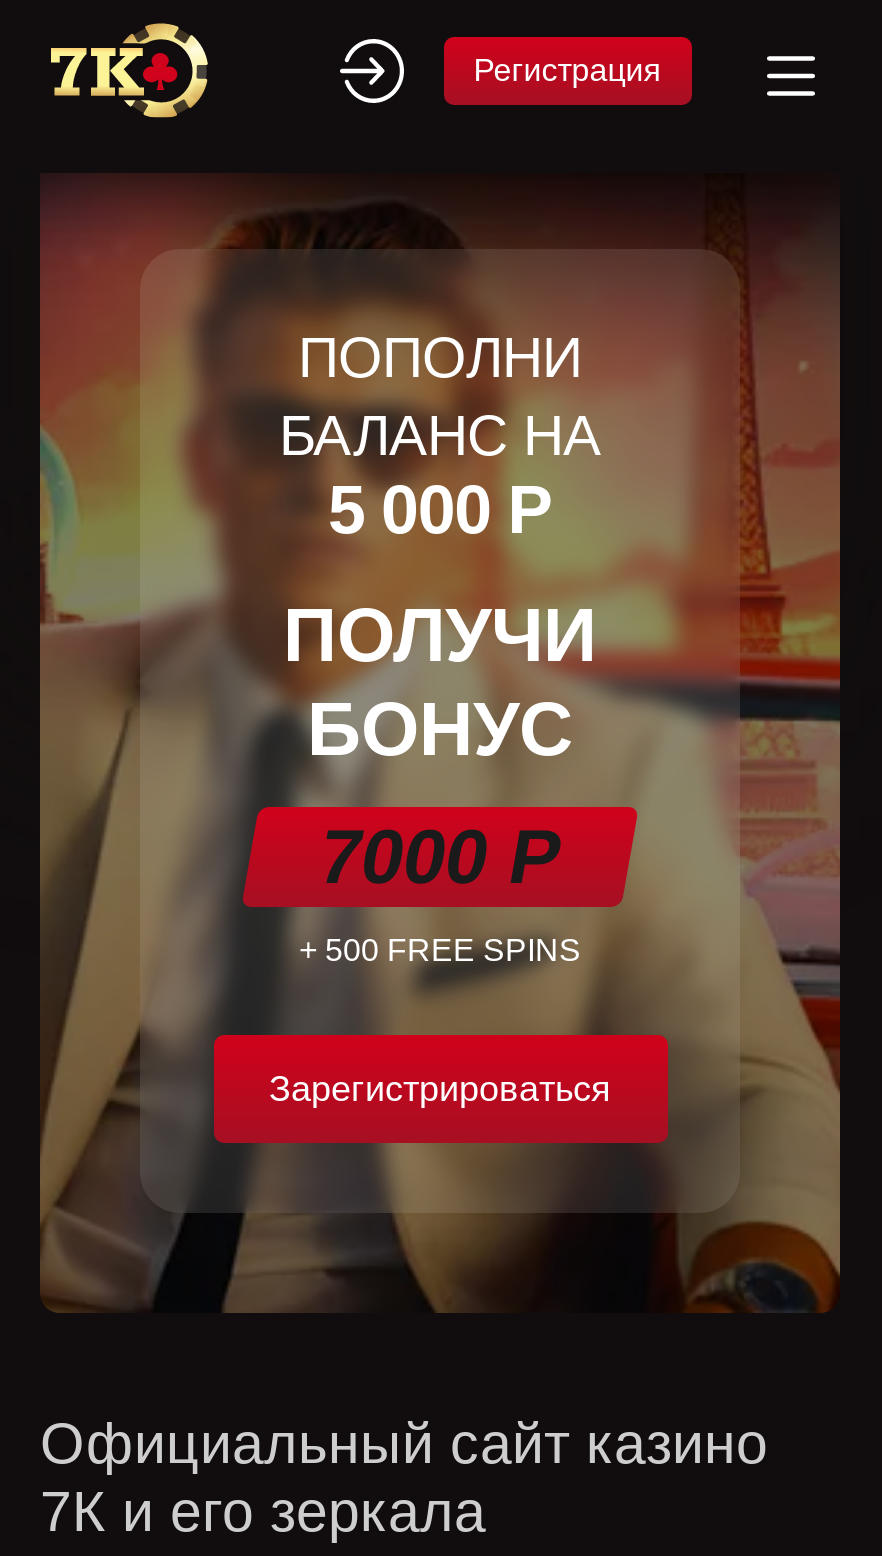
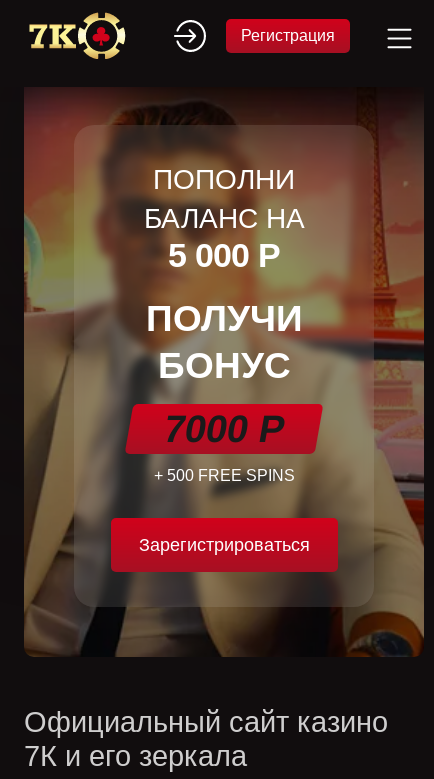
[122,21,242,119] [image] -> [66,12,126,60] [image]

